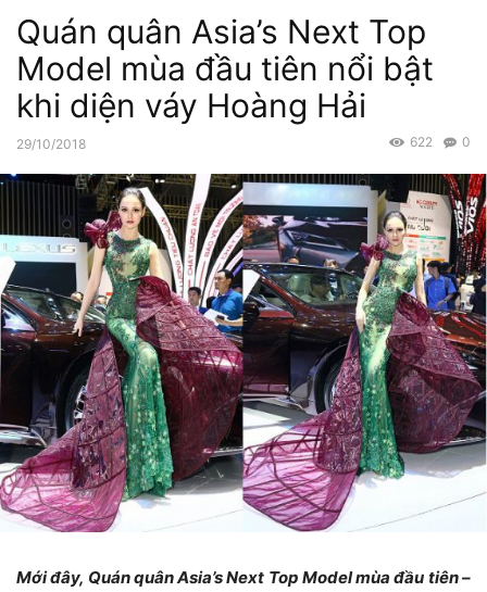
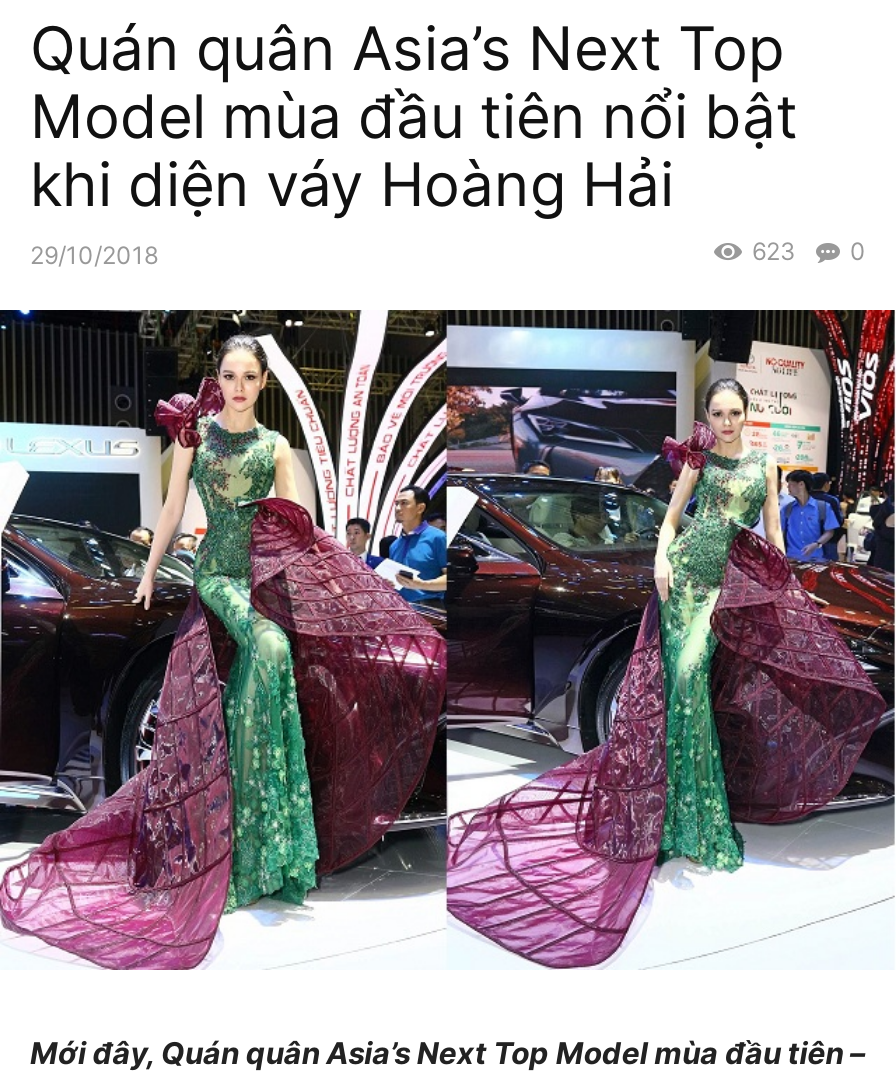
[410,134,471,150] 622 0 -> [752,236,866,266] 623 0

